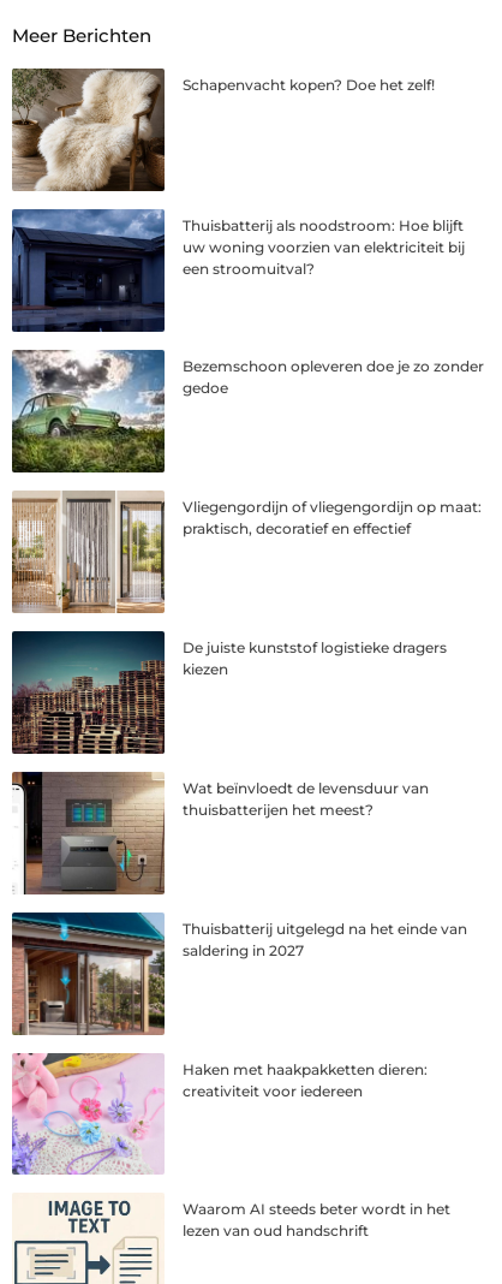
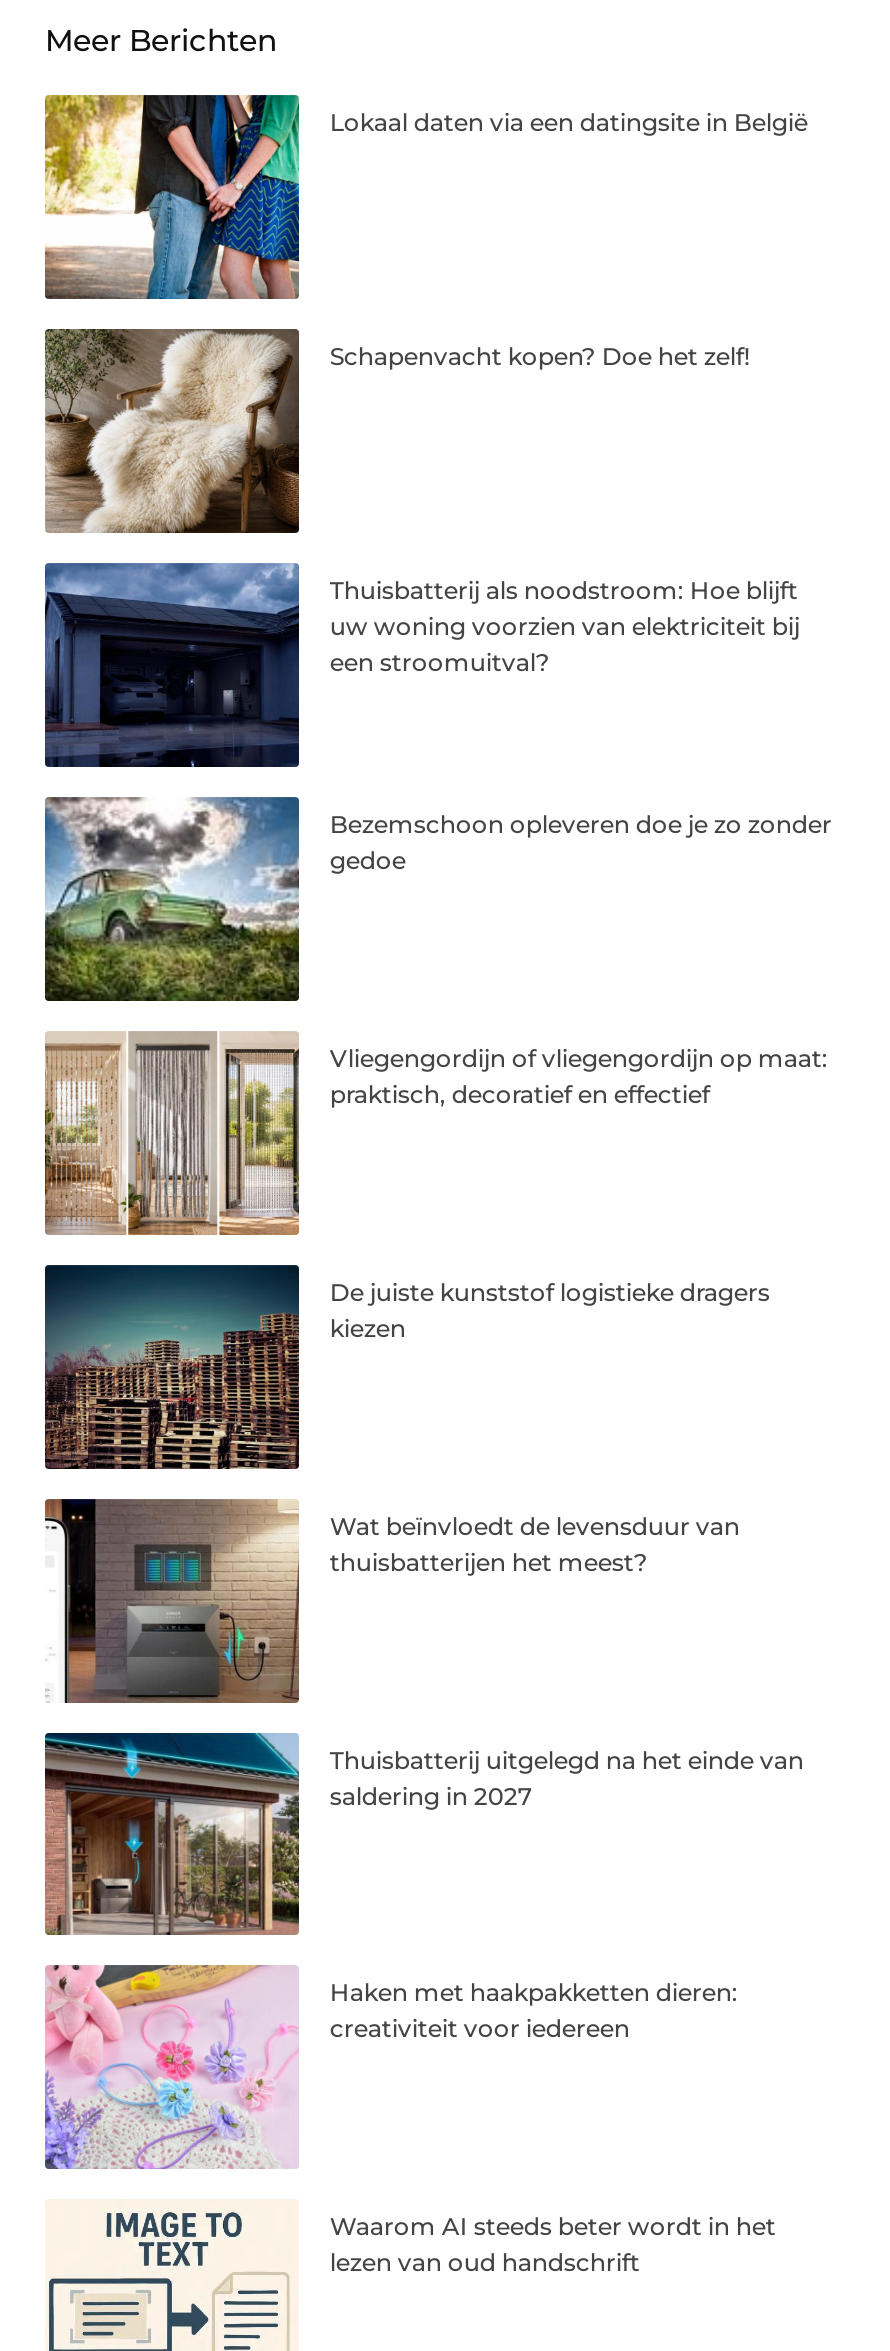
none -> [45,93,808,301] [image] | Lokaal daten via een datingsite in België

